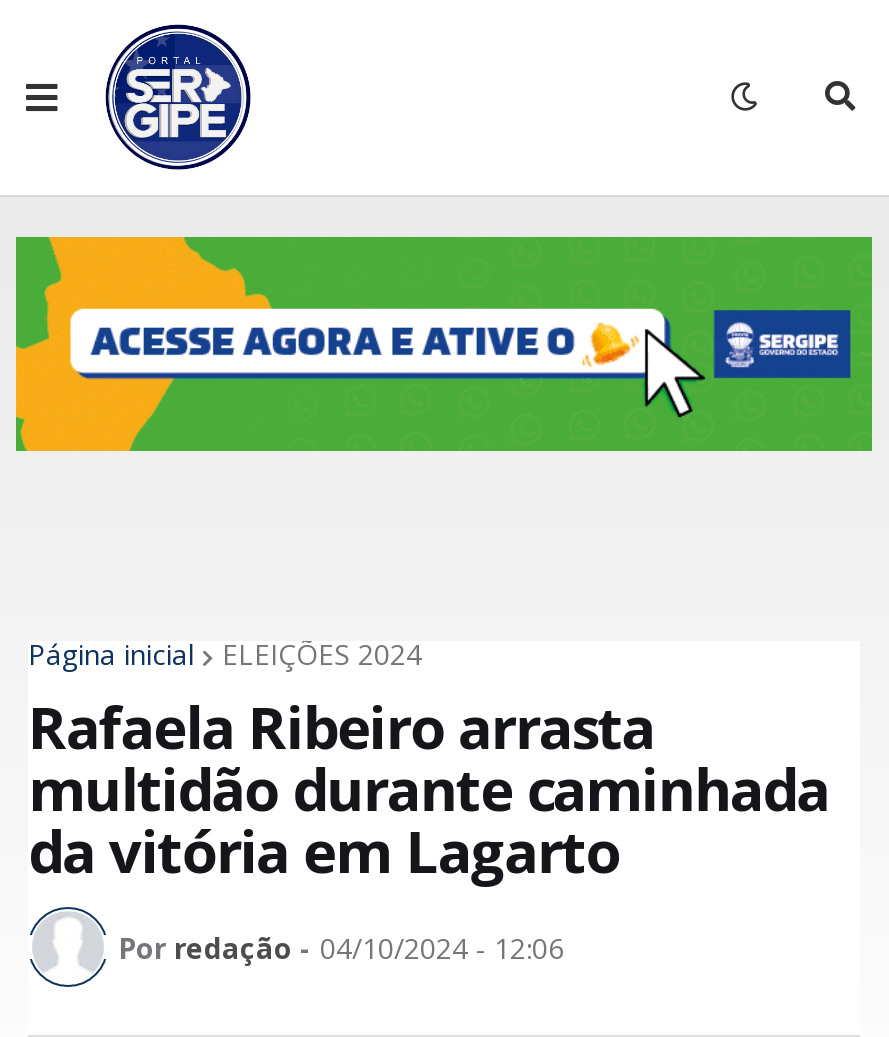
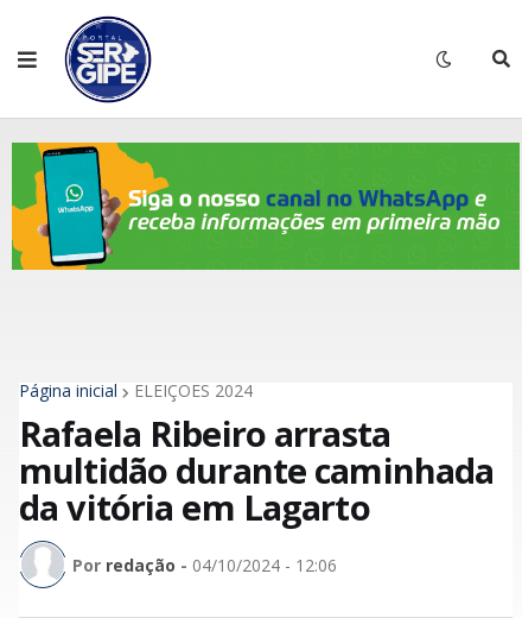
[14,235,852,453] [image] -> [11,141,507,271] [image]

